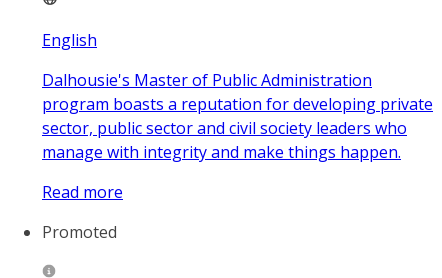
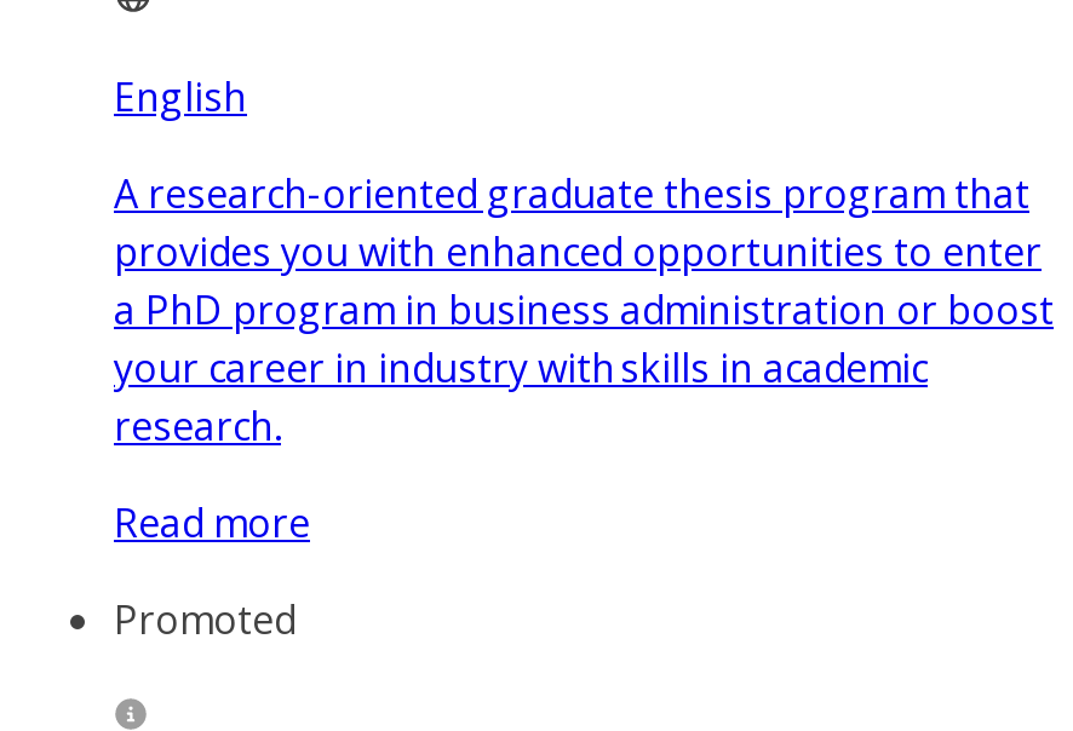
[42,69,433,163] Dalhousie's Master of Public Administration | program boasts a reputation for developing private | sector, public sector and civil society leaders who | manage with integrity and make things happen. -> [114,166,1054,452] A research-oriented graduate thesis program that | provides you with enhanced opportunities to enter | a PhD program in business administration or boost | your career in industry with skills in academic | research.

